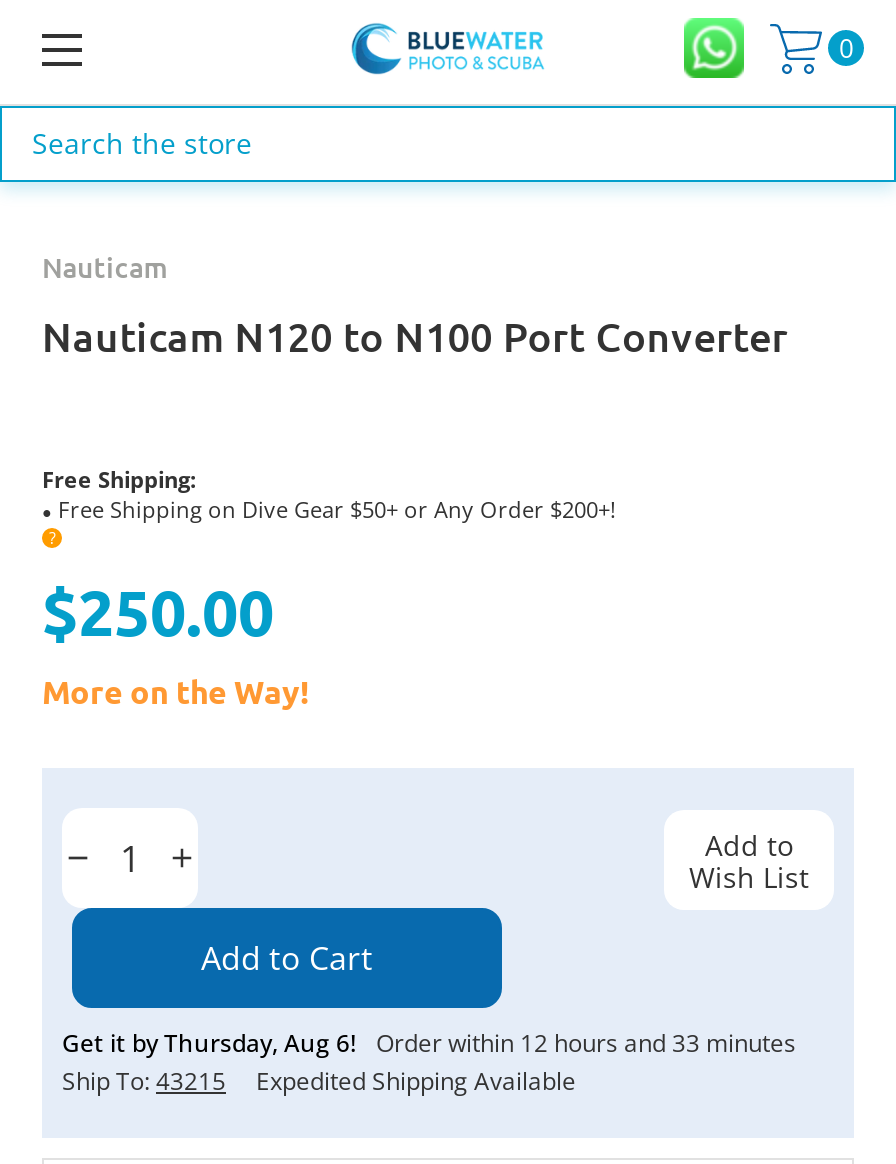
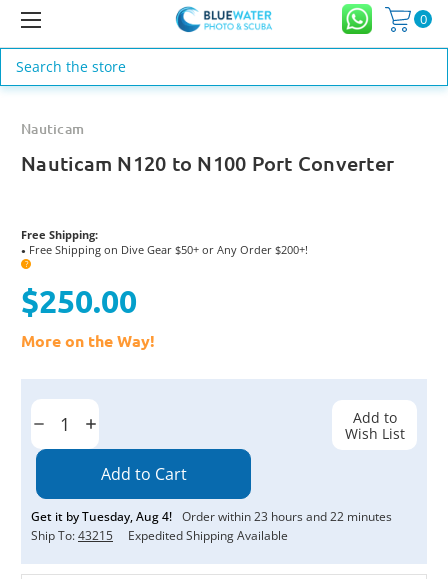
[62,1026,796,1060] Get it by Thursday, Aug 6! Order within 12 hours and 33 minutes -> [31,508,392,525] Get it by Tuesday, Aug 4! Order within 23 hours and 22 minutes

